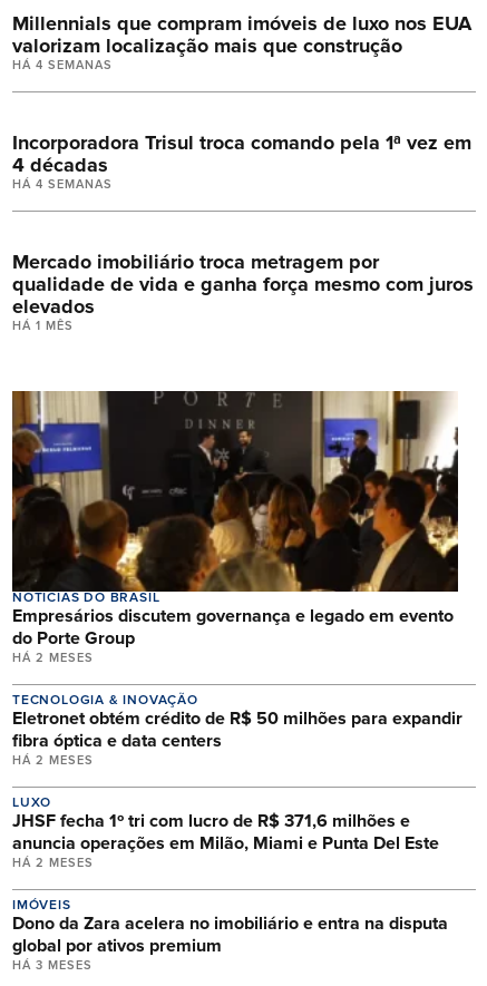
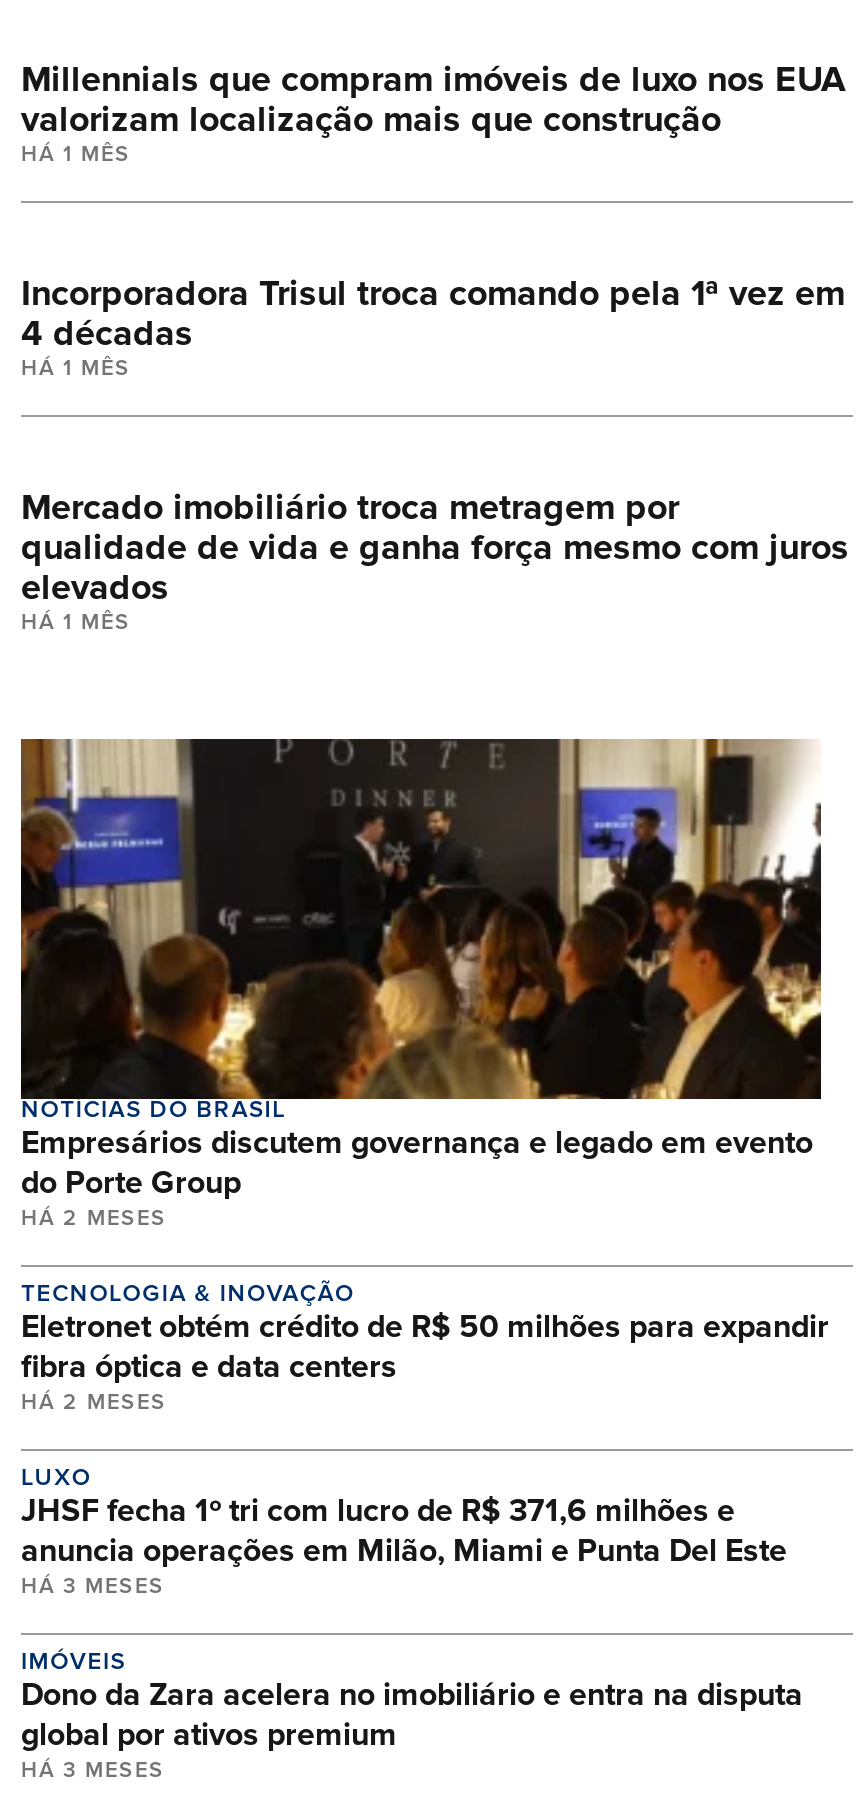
[12,58,113,72] HÁ 4 SEMANAS -> [21,141,131,167] HÁ 1 MÊS
[12,177,113,192] HÁ 4 SEMANAS -> [21,355,131,381] HÁ 1 MÊS
[12,856,94,870] HÁ 2 MESES -> [21,1573,165,1599] HÁ 3 MESES

